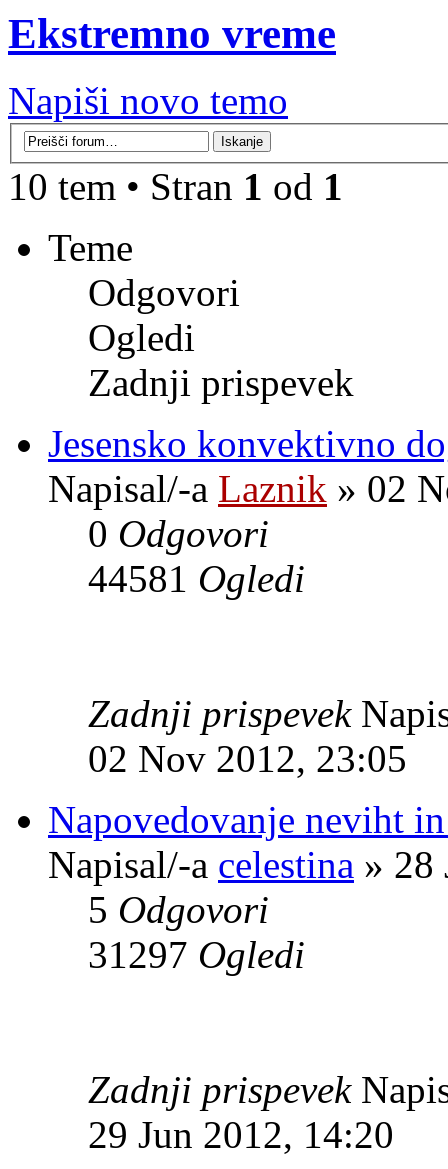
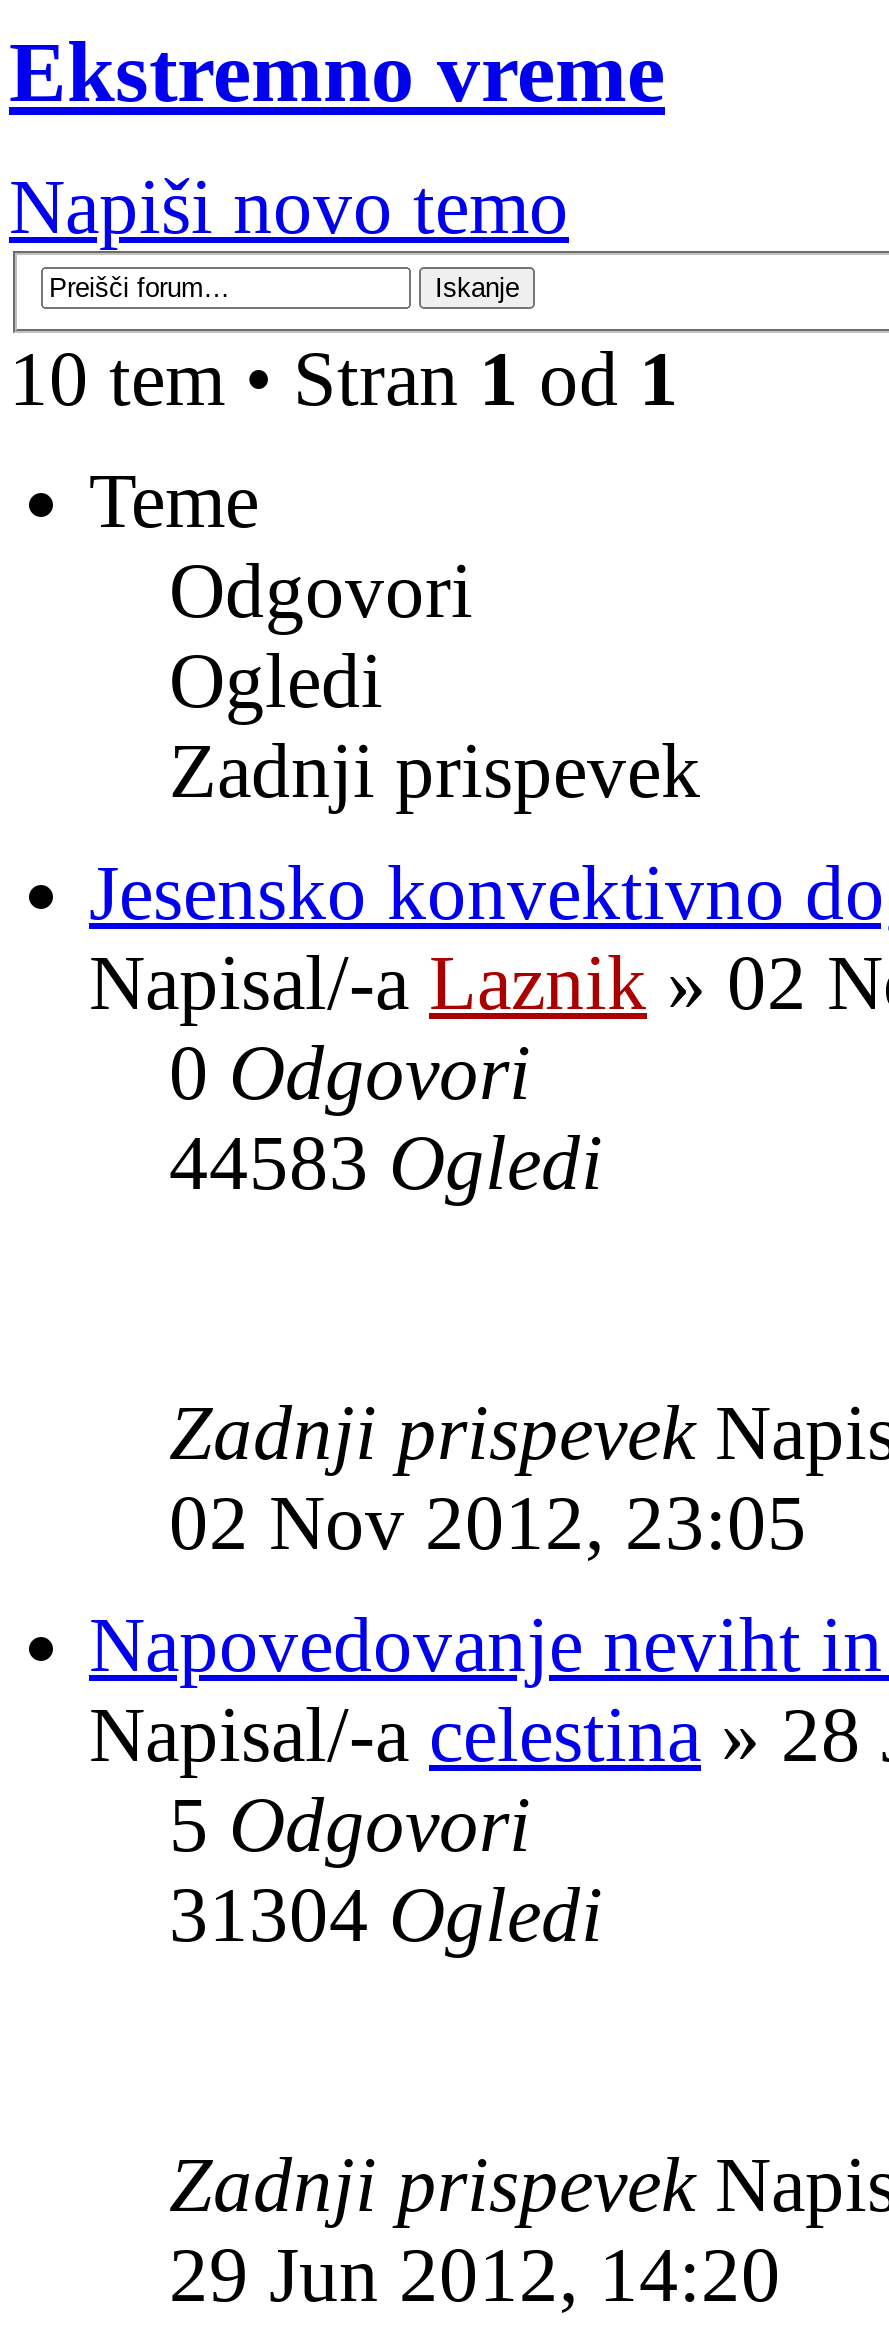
[88,557,305,600] 44581 Ogledi -> [169,1119,603,1205] 44583 Ogledi
[88,933,305,976] 31297 Ogledi -> [169,1871,603,1957] 31304 Ogledi

